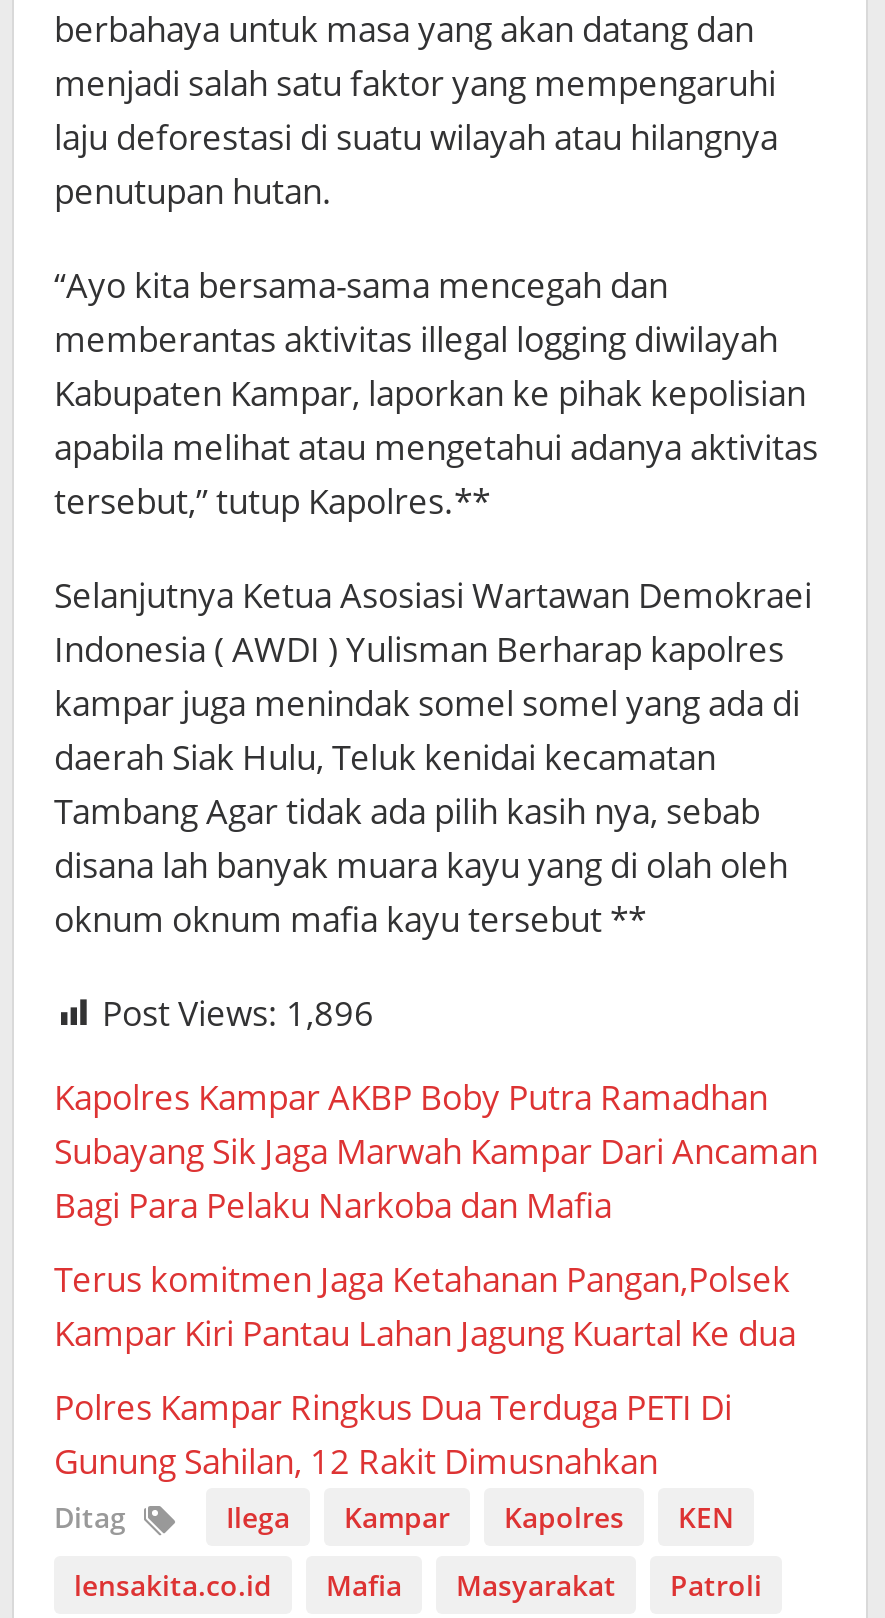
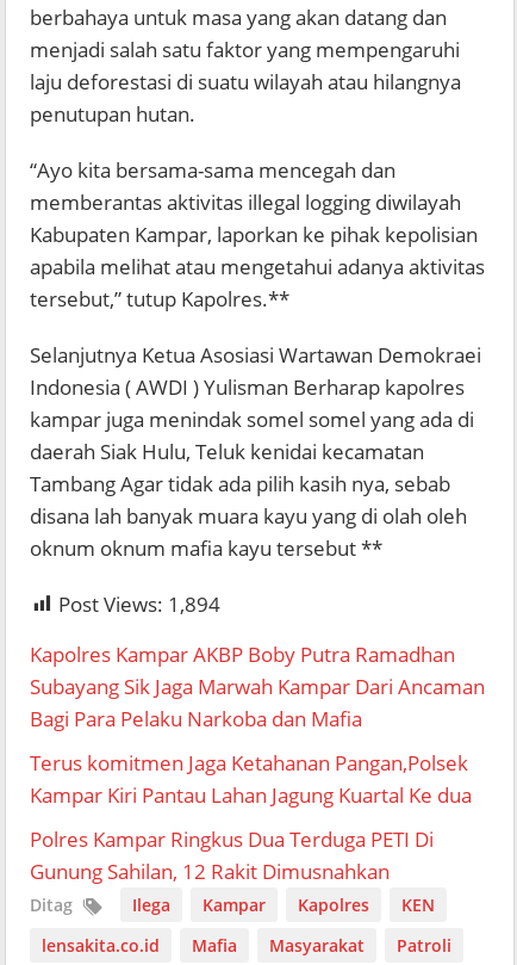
[102,989,374,1035] Post Views: 1,896 -> [58,590,220,617] Post Views: 1,894

